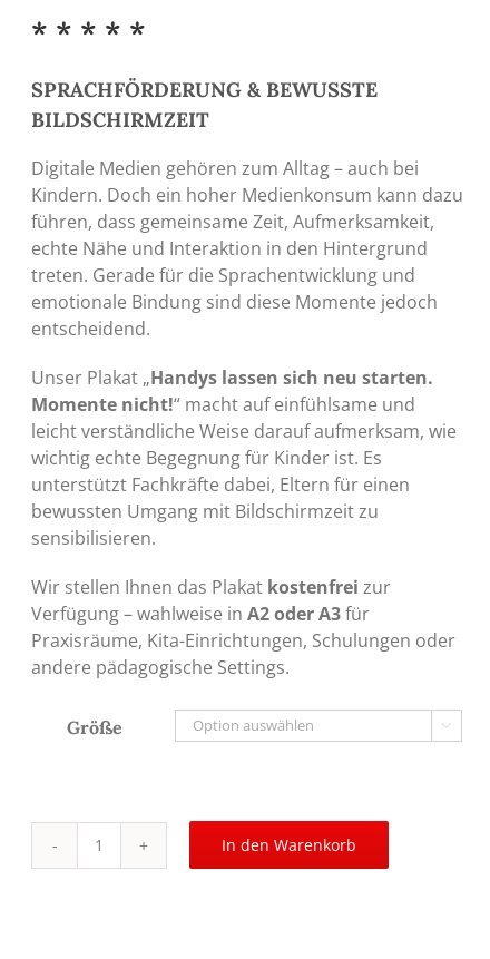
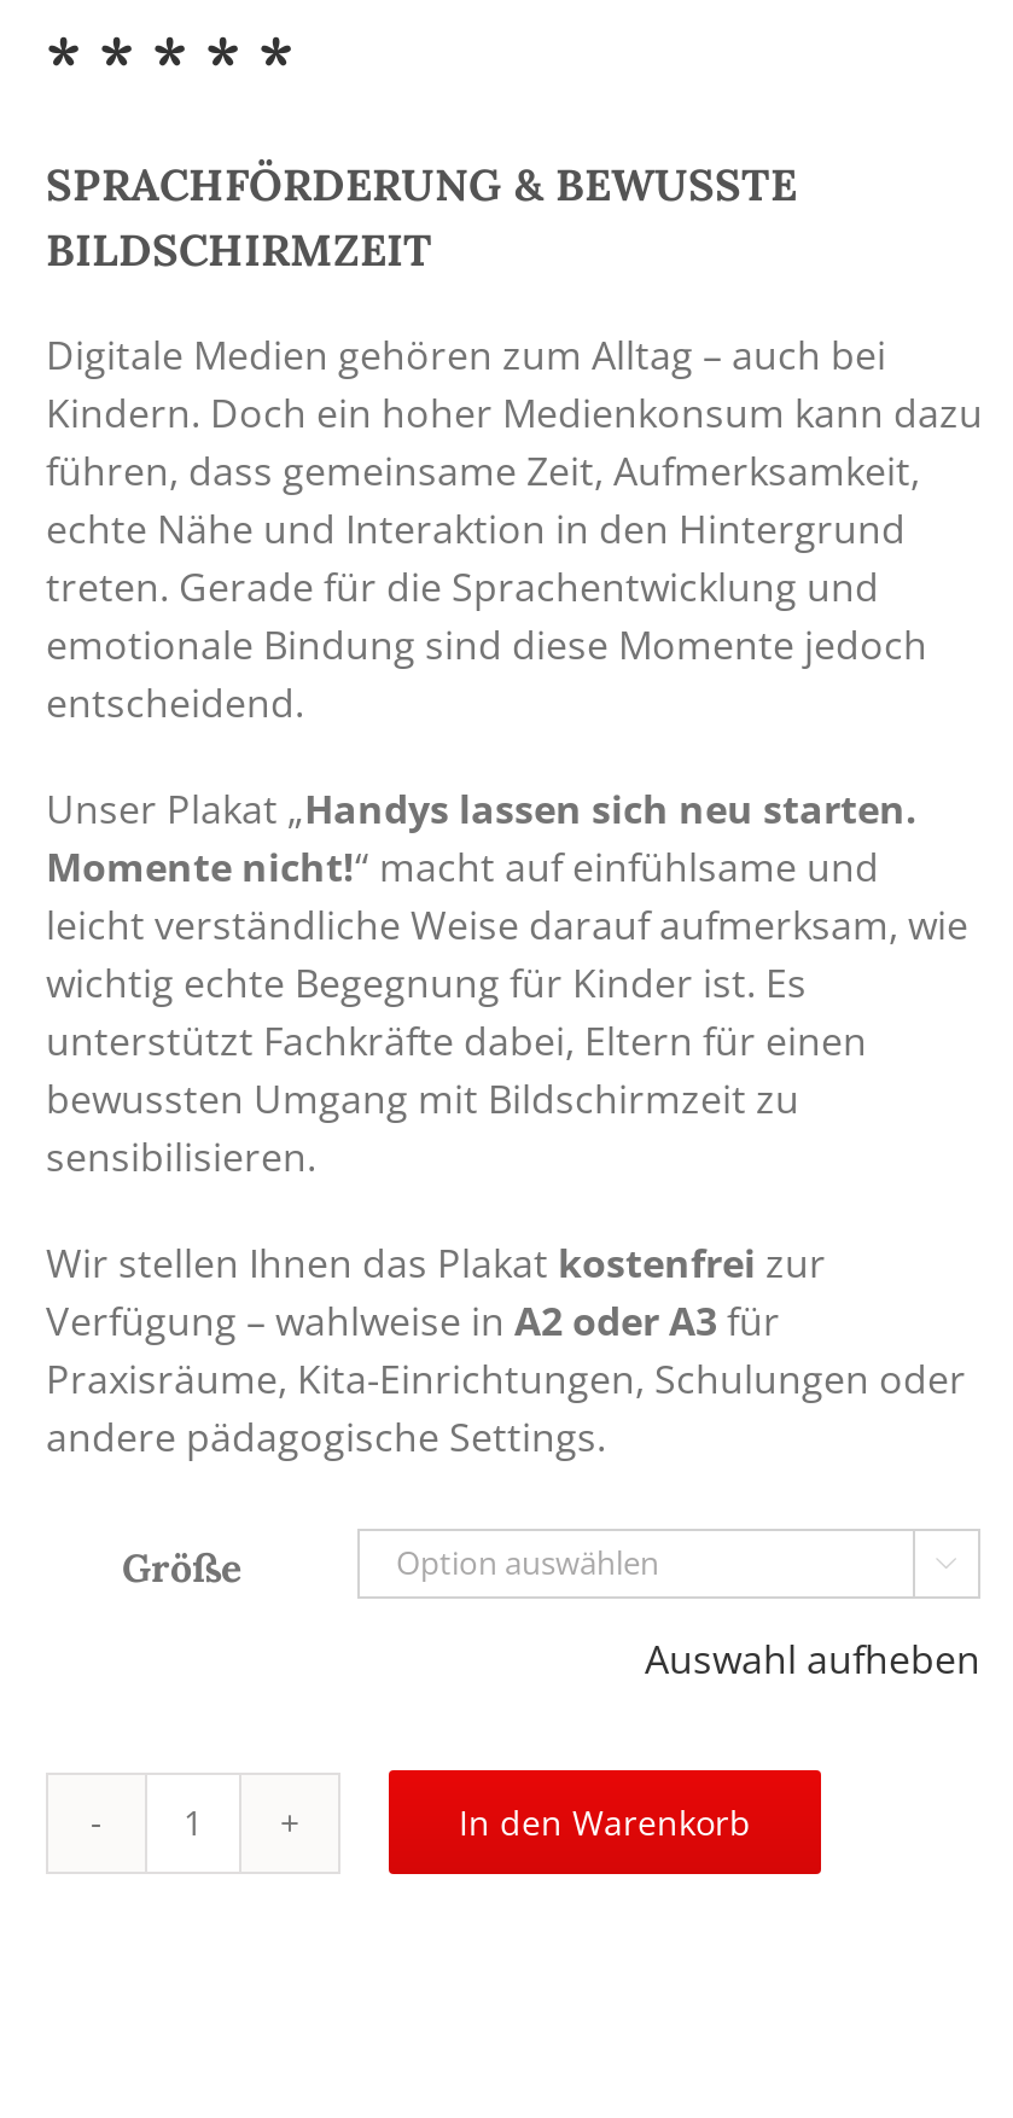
none -> [645,1631,980,1684] Auswahl aufheben

